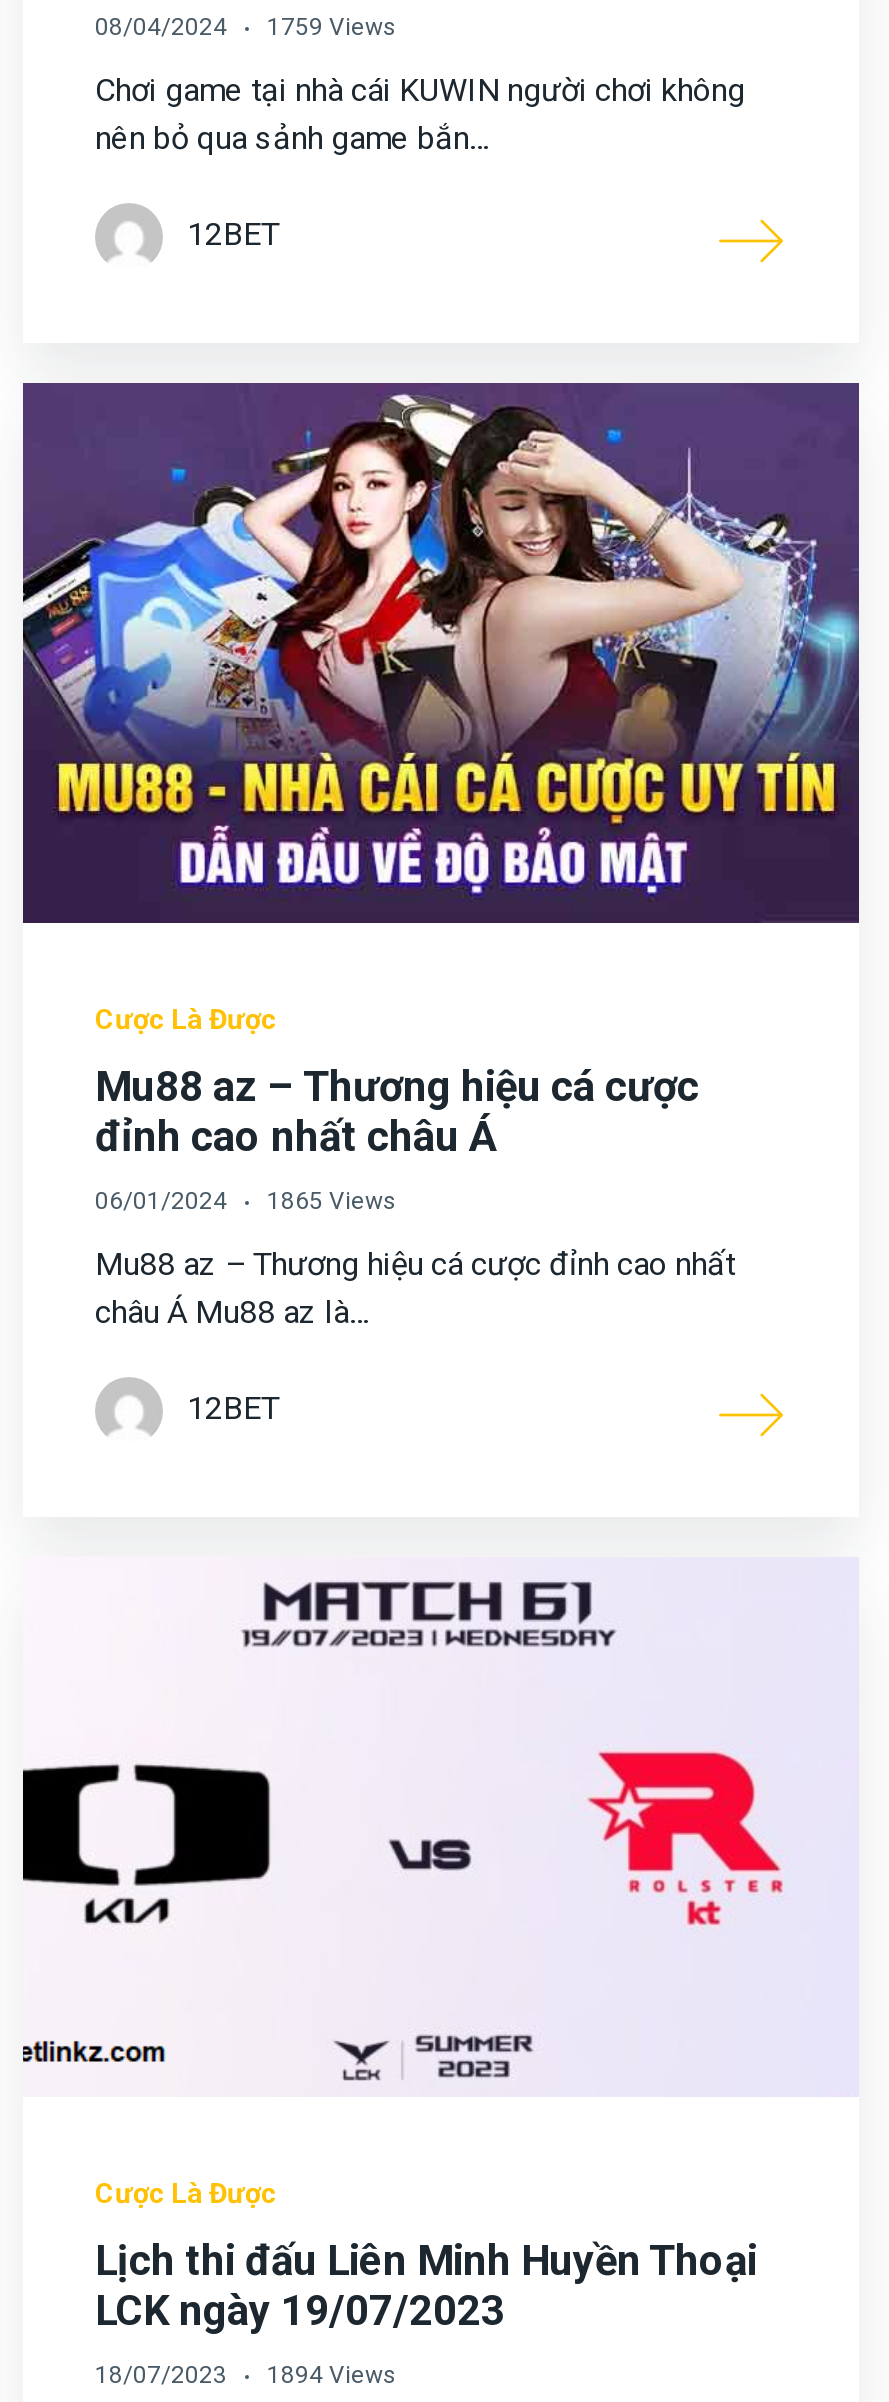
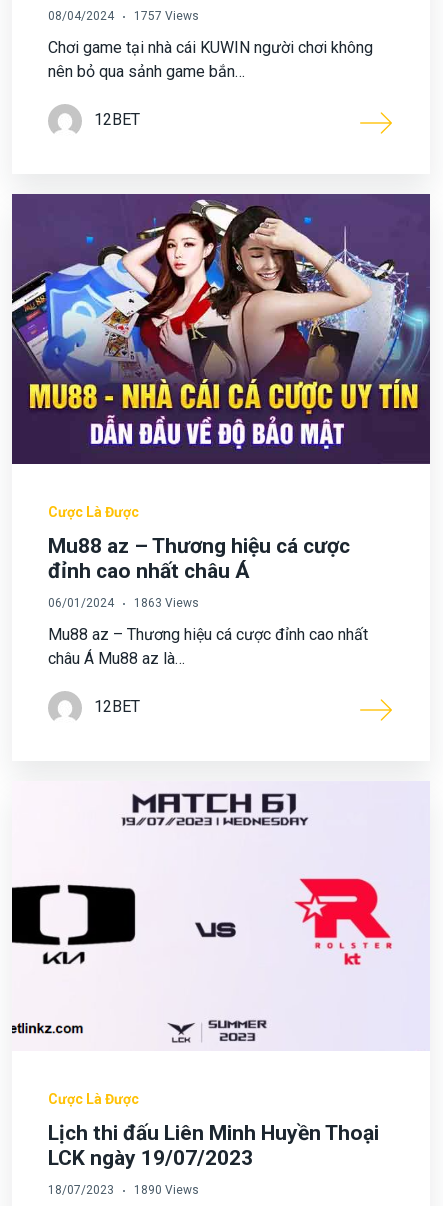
[95,13,397,41] 08/04/2024 1759 Views -> [48,9,199,23] 08/04/2024 1757 Views
[95,1187,397,1215] 06/01/2024 1865 Views -> [48,596,199,610] 06/01/2024 1863 Views
[95,2361,397,2389] 18/07/2023 1894 Views -> [48,1183,199,1197] 18/07/2023 1890 Views

